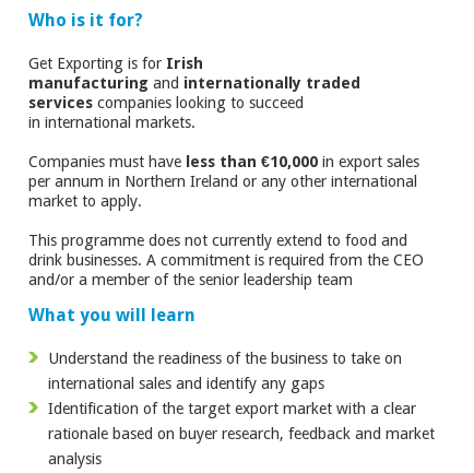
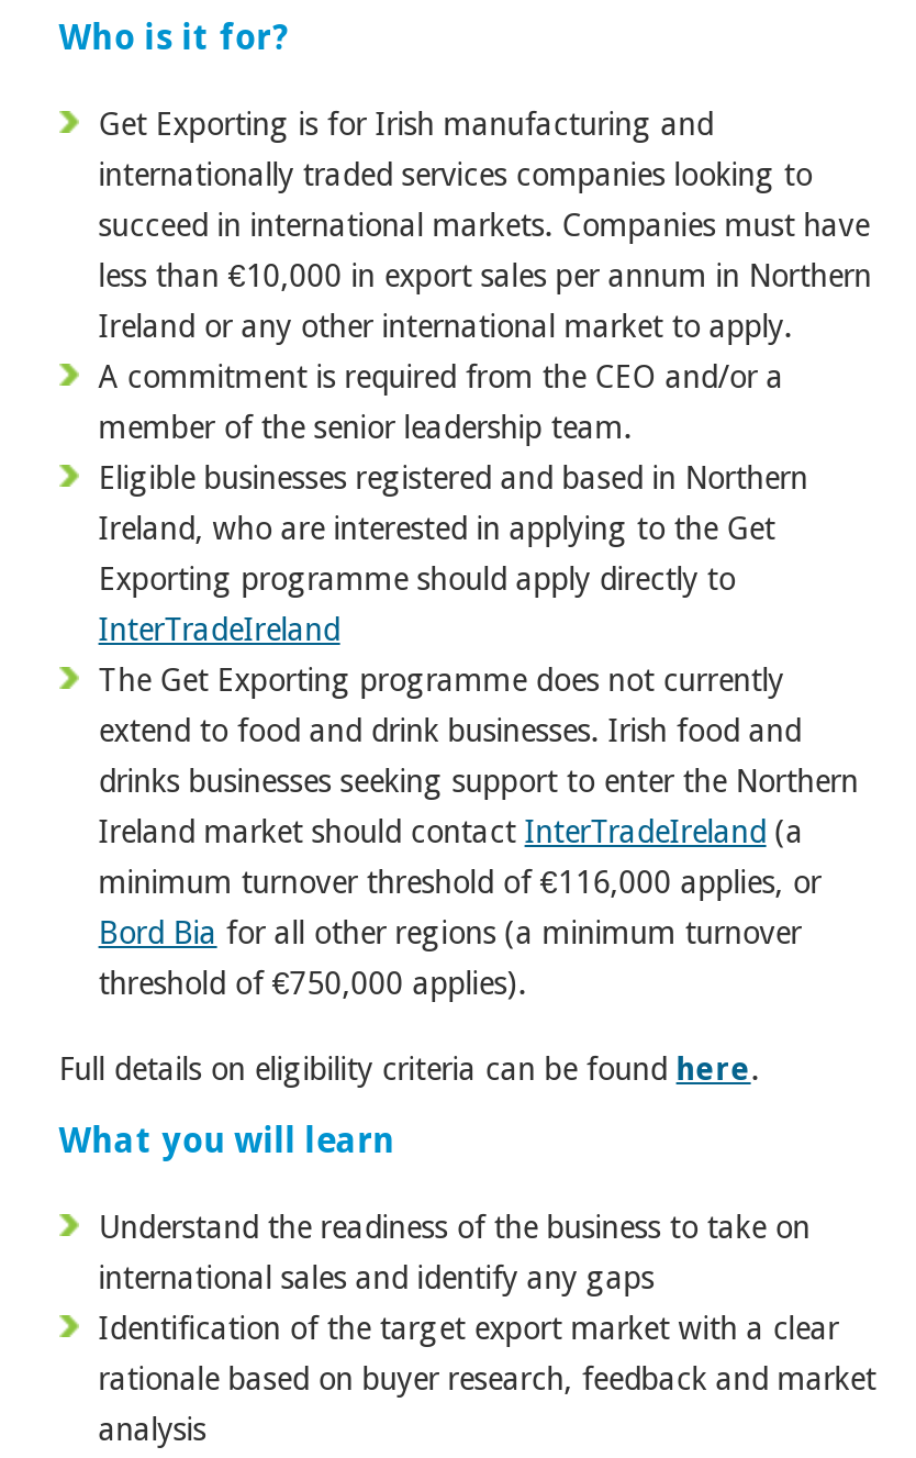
[28,54,424,288] Get Exporting is for Irish | manufacturing and internationally traded | services companies looking to succeed | in international markets. | Companies must have less than €10,000 in export sales | per annum in Northern Ireland or any other international | market to apply. | This programme does not currently extend to food and | drink businesses. A commitment is required from the CEO | and/or a member of the senior leadership team -> [59,106,872,1086] Get Exporting is for Irish manufacturing and | internationally traded services companies looking to | succeed in international markets. Companies must have | less than €10,000 in export sales per annum in Northern | Ireland or any other international market to apply. | A commitment is required from the CEO and/or a | member of the senior leadership team. | Eligible businesses registered and based in Northern | Ireland, who are interested in applying to the Get | Exporting programme should apply directly to | InterTradeIreland | The Get Exporting programme does not currently | extend to food and drink businesses. Irish food and | drinks businesses seeking support to enter the Northern | Ireland market should contact InterTradeIreland (a | minimum turnover threshold of €116,000 applies, or | Bord Bia for all other regions (a minimum turnover | threshold of €750,000 applies). | Full details on eligibility criteria can be found here.

